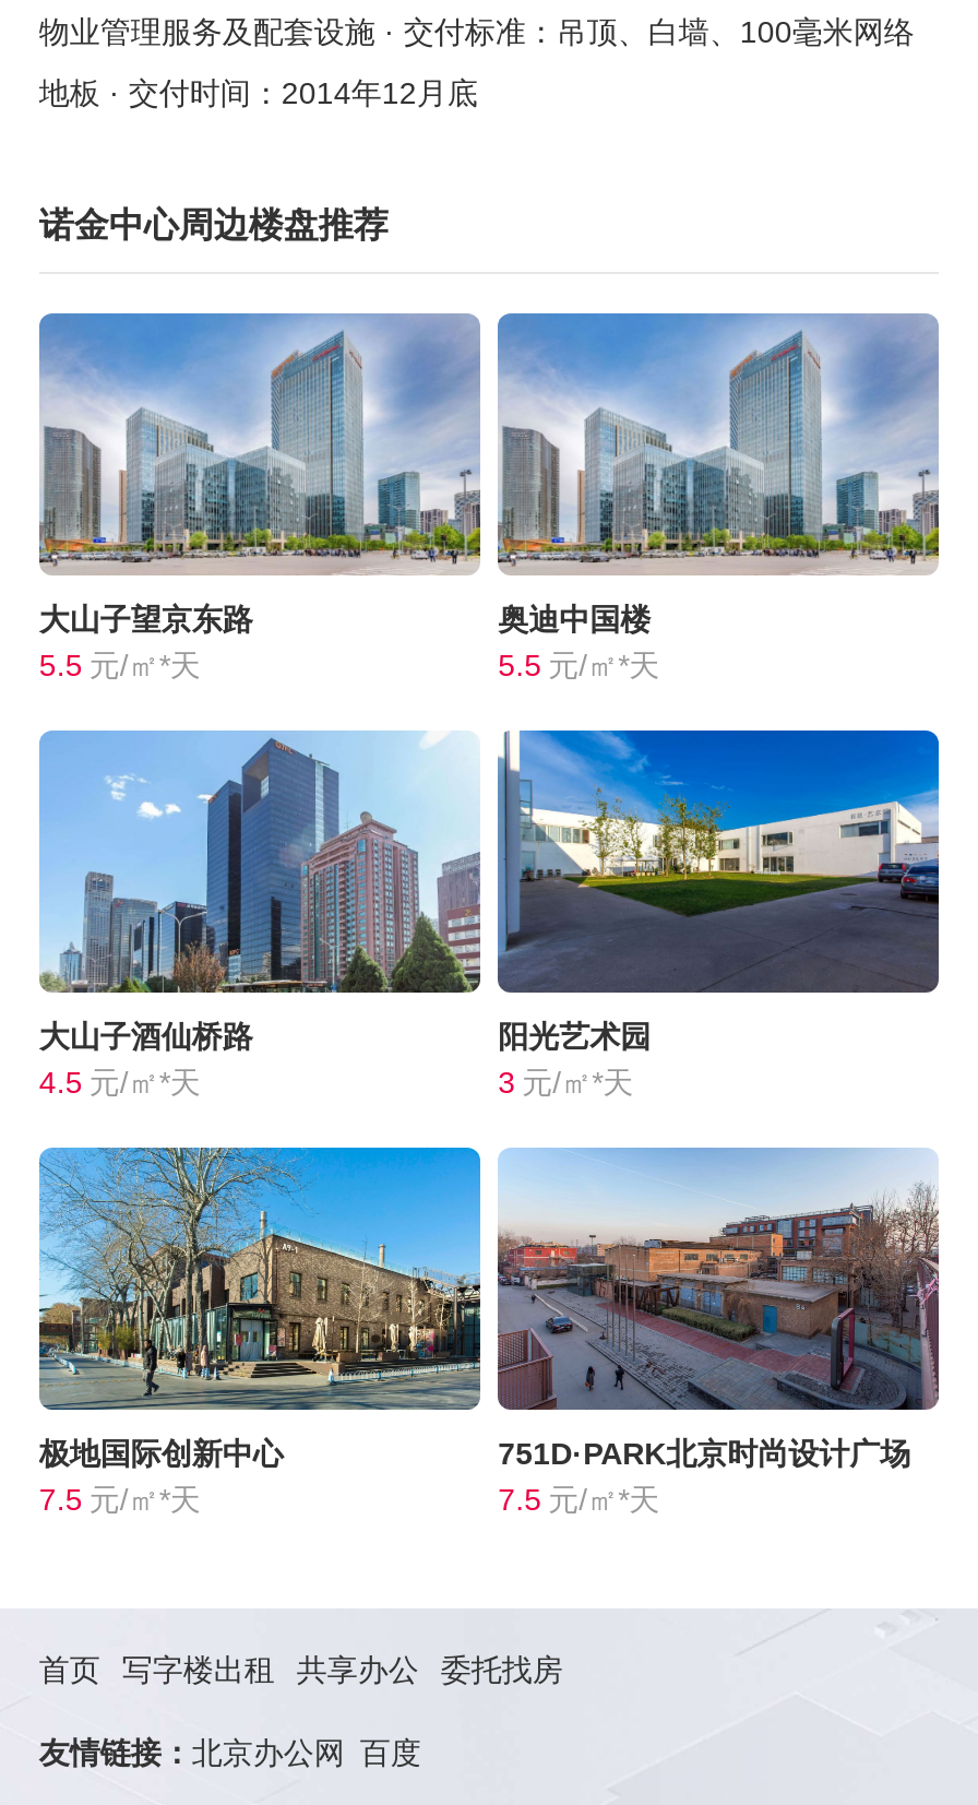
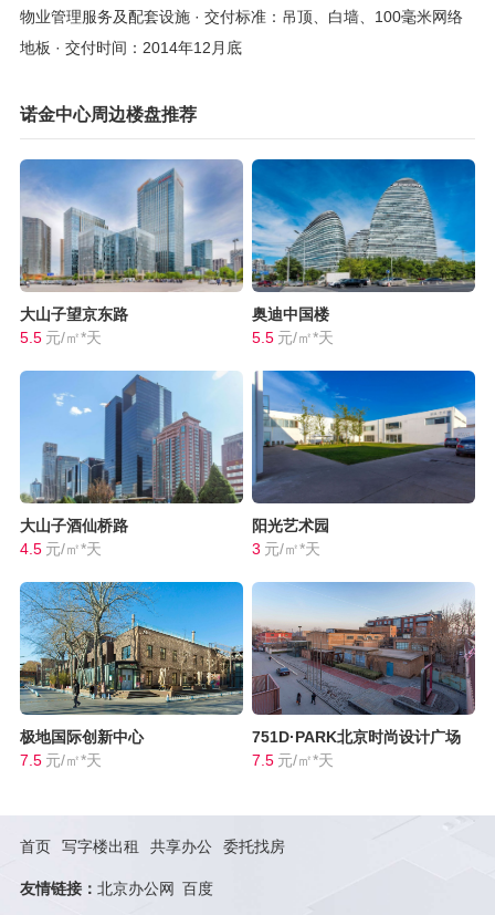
[496,311,941,573] [image] -> [252,159,476,292] [image]

